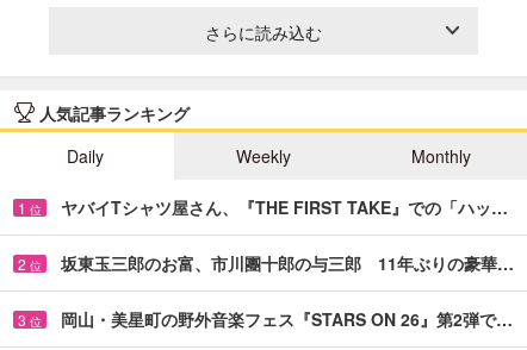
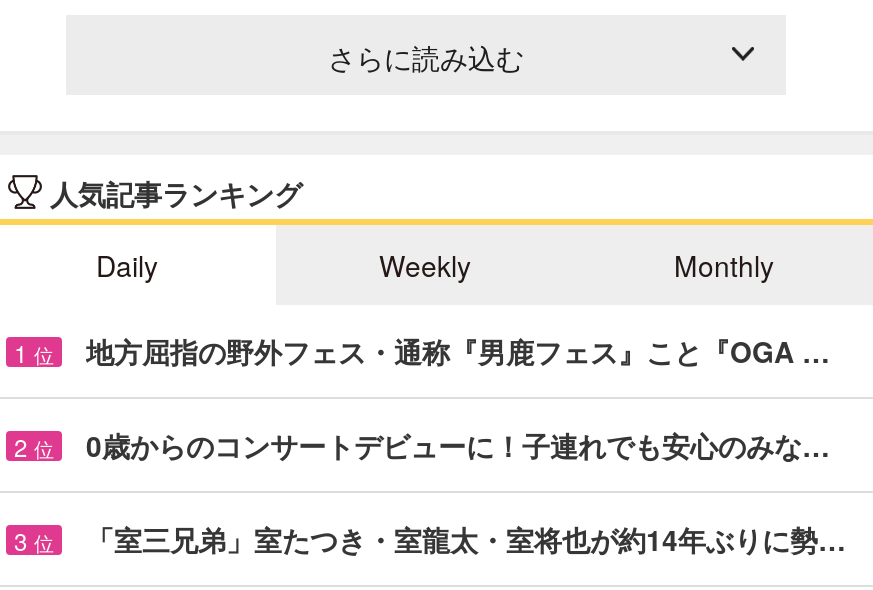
[61,195,508,219] ヤバイTシャツ屋さん、『THE FIRST TAKE』での「ハッ… -> [86,331,830,371] 地方屈指の野外フェス・通称『男鹿フェス』こと『OGA …
[61,251,514,275] 坂東玉三郎のお富、市川團十郎の与三郎 11年ぶりの豪華… -> [86,425,830,465] 0歳からのコンサートデビューに！子連れでも安心のみな…
[61,307,513,331] 岡山・美星町の野外音楽フェス『STARS ON 26』第2弾で… -> [86,519,846,559] 「室三兄弟」室たつき・室龍太・室将也が約14年ぶりに勢…

